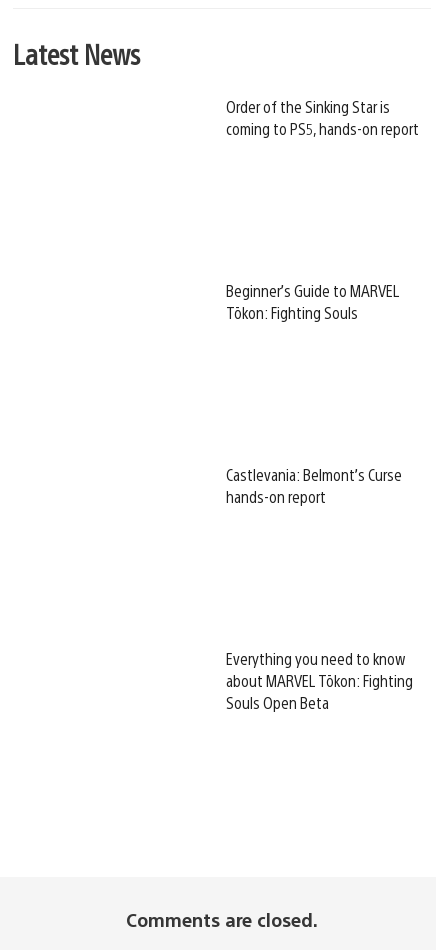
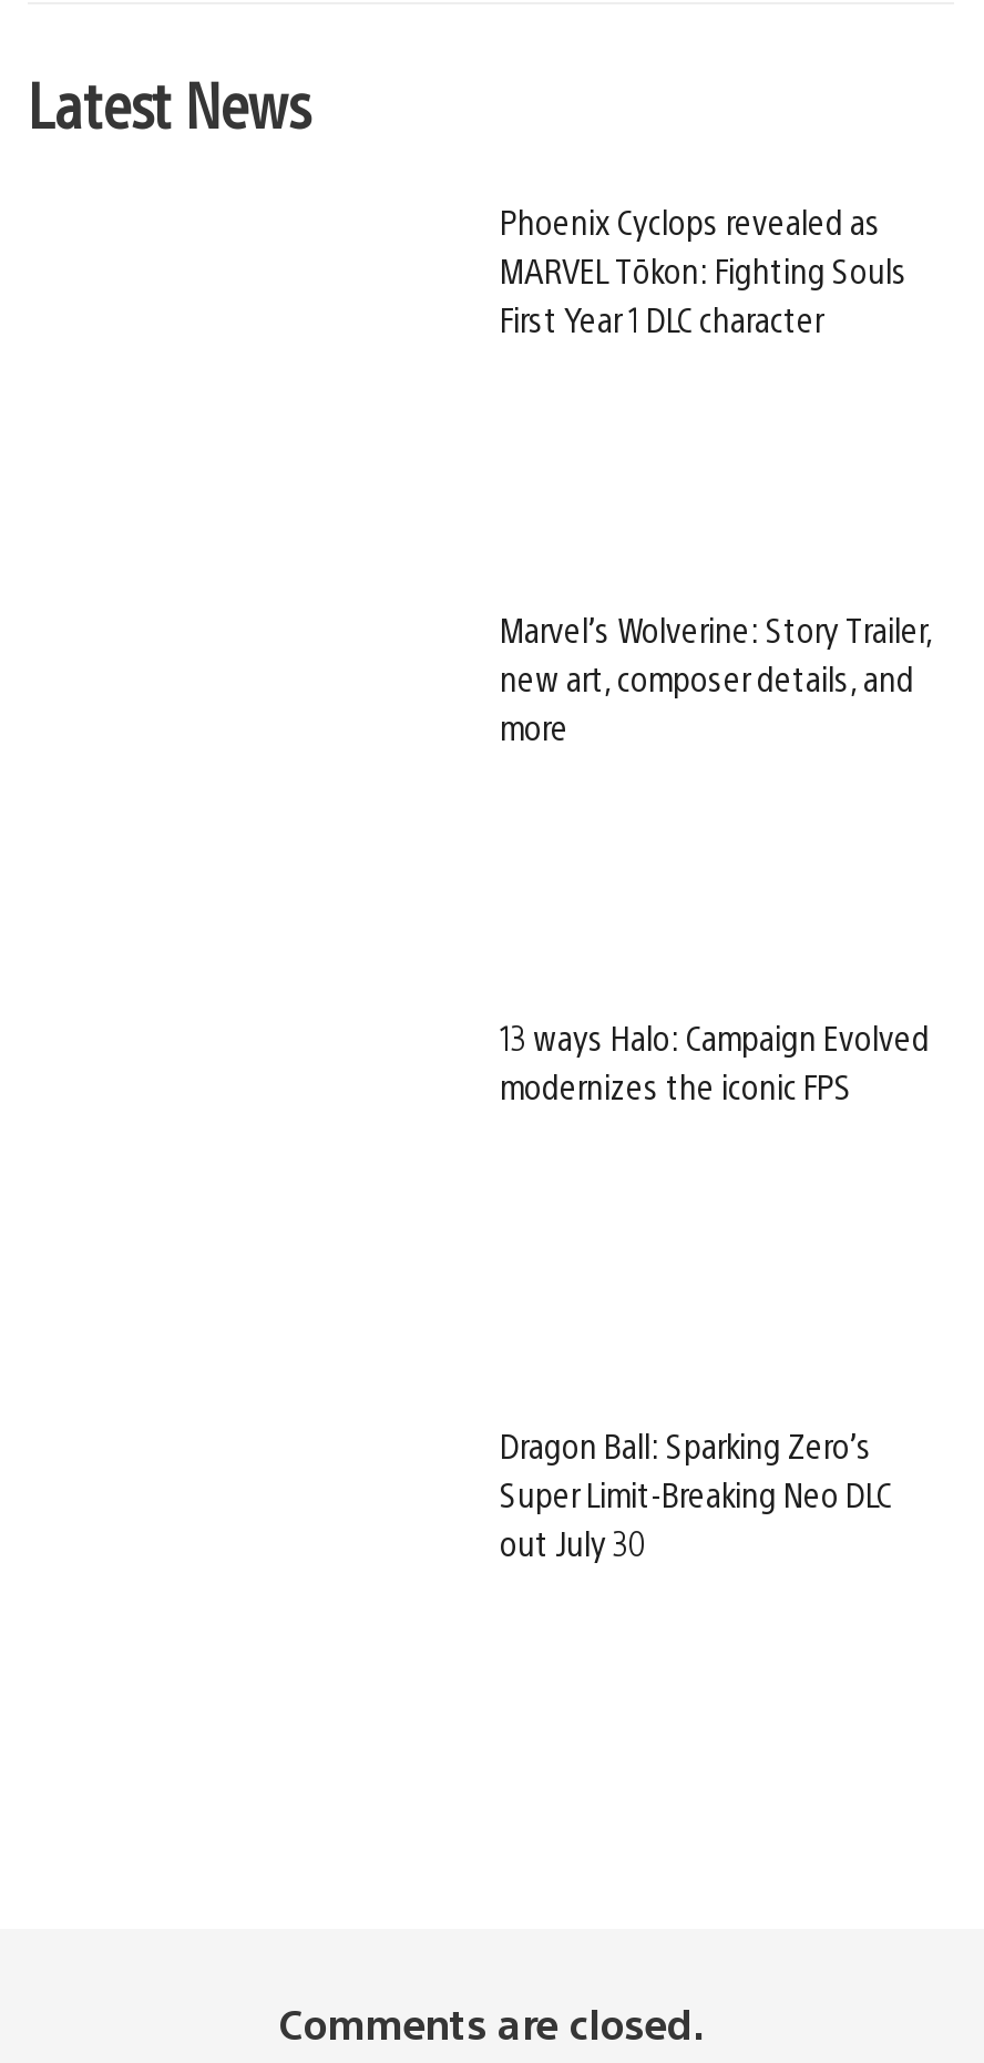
[226,96,419,139] Order of the Sinking Star is | coming to PS5, hands-on report -> [500,197,908,341] Phoenix Cyclops revealed as | MARVEL Tōkon: Fighting Souls | First Year 1 DLC character
[226,280,399,323] Beginner’s Guide to MARVEL | Tōkon: Fighting Souls -> [500,605,932,749] Marvel’s Wolverine: Story Trailer, | new art, composer details, and | more
[226,464,402,507] Castlevania: Belmont’s Curse | hands-on report -> [500,1013,930,1108] 13 ways Halo: Campaign Evolved | modernizes the iconic FPS
[226,648,413,713] Everything you need to know | about MARVEL Tōkon: Fighting | Souls Open Beta -> [500,1421,892,1565] Dragon Ball: Sparking Zero’s | Super Limit-Breaking Neo DLC | out July 30

